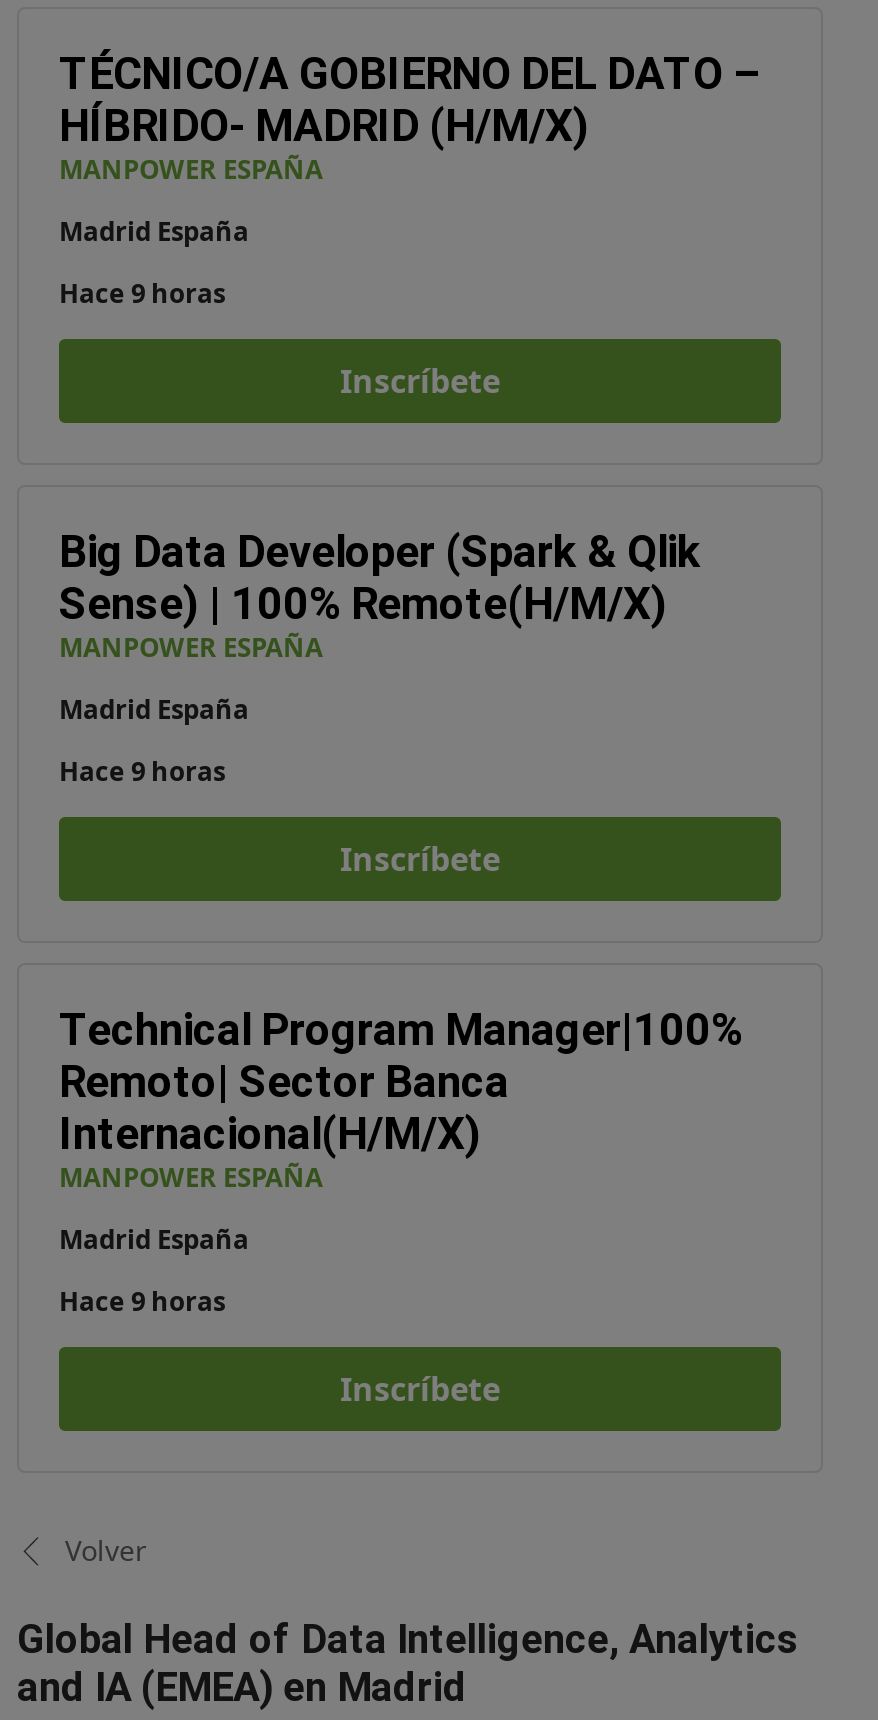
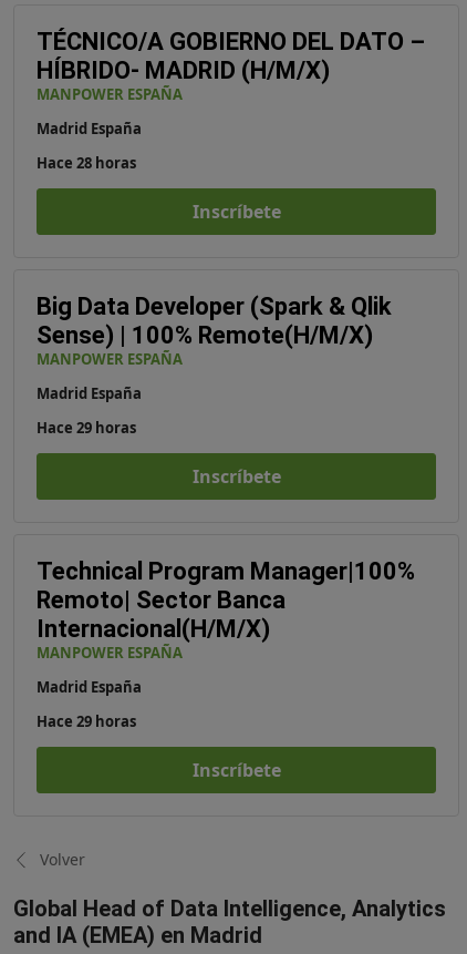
[59,275,225,311] Hace 9 horas -> [37,153,136,173] Hace 28 horas
[59,753,225,789] Hace 9 horas -> [37,418,136,438] Hace 29 horas
[59,1283,225,1319] Hace 9 horas -> [37,711,136,731] Hace 29 horas

